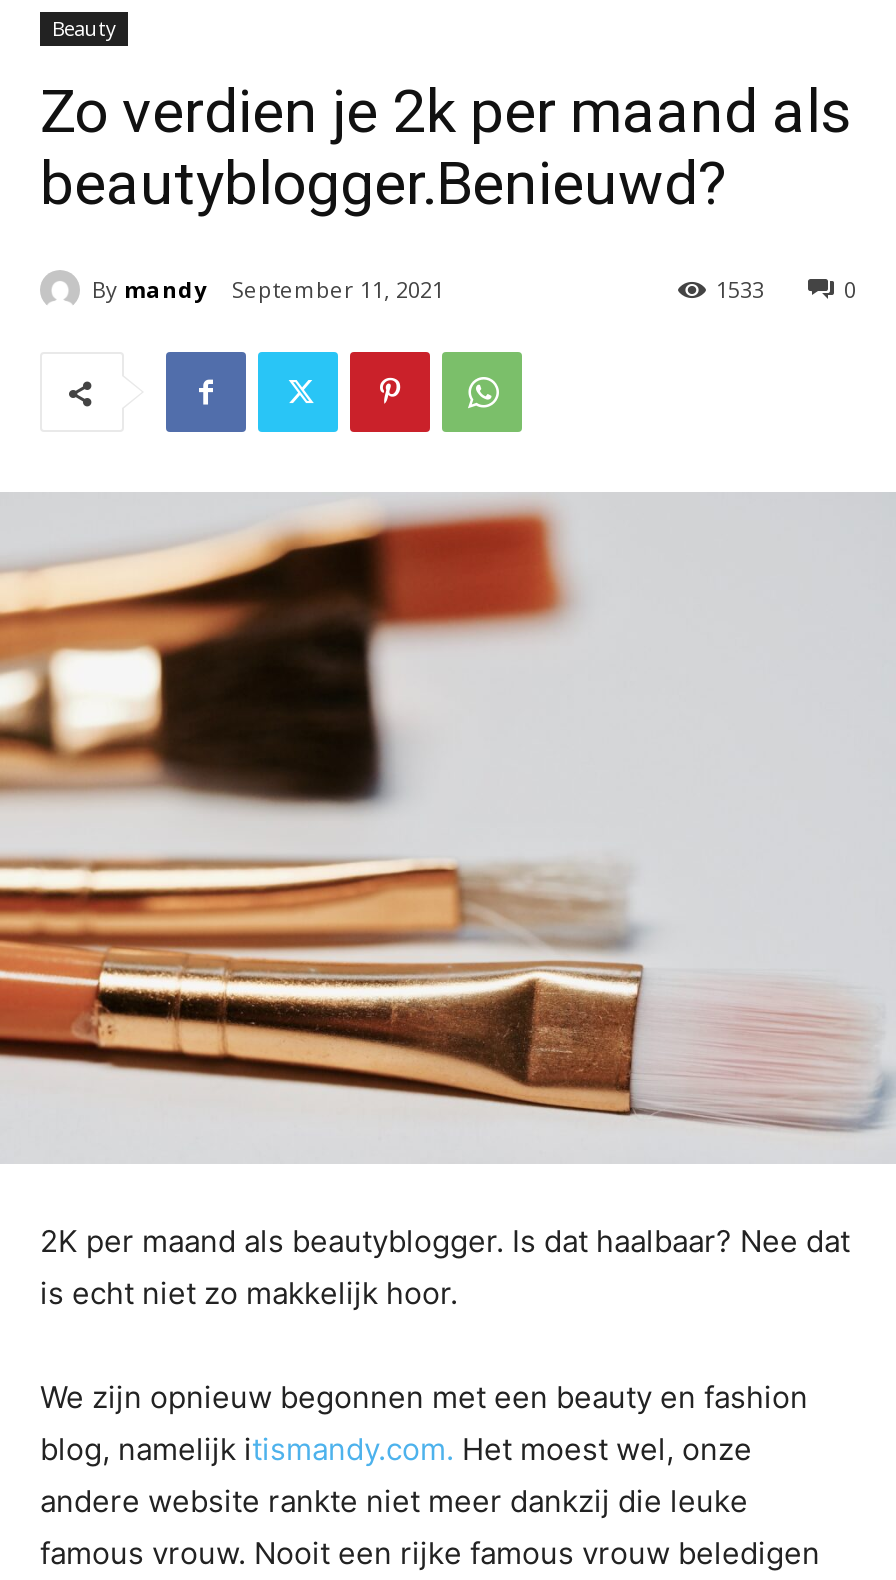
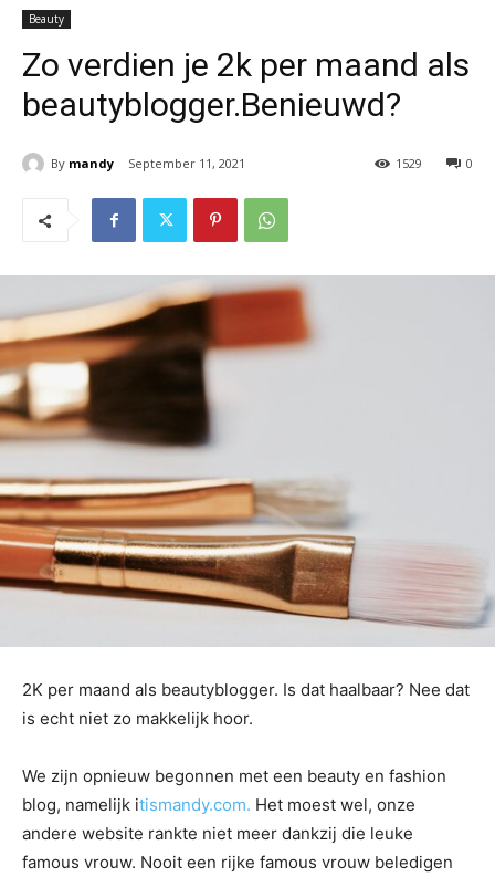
[716,274,764,304] 1533 -> [396,155,422,172] 1529

